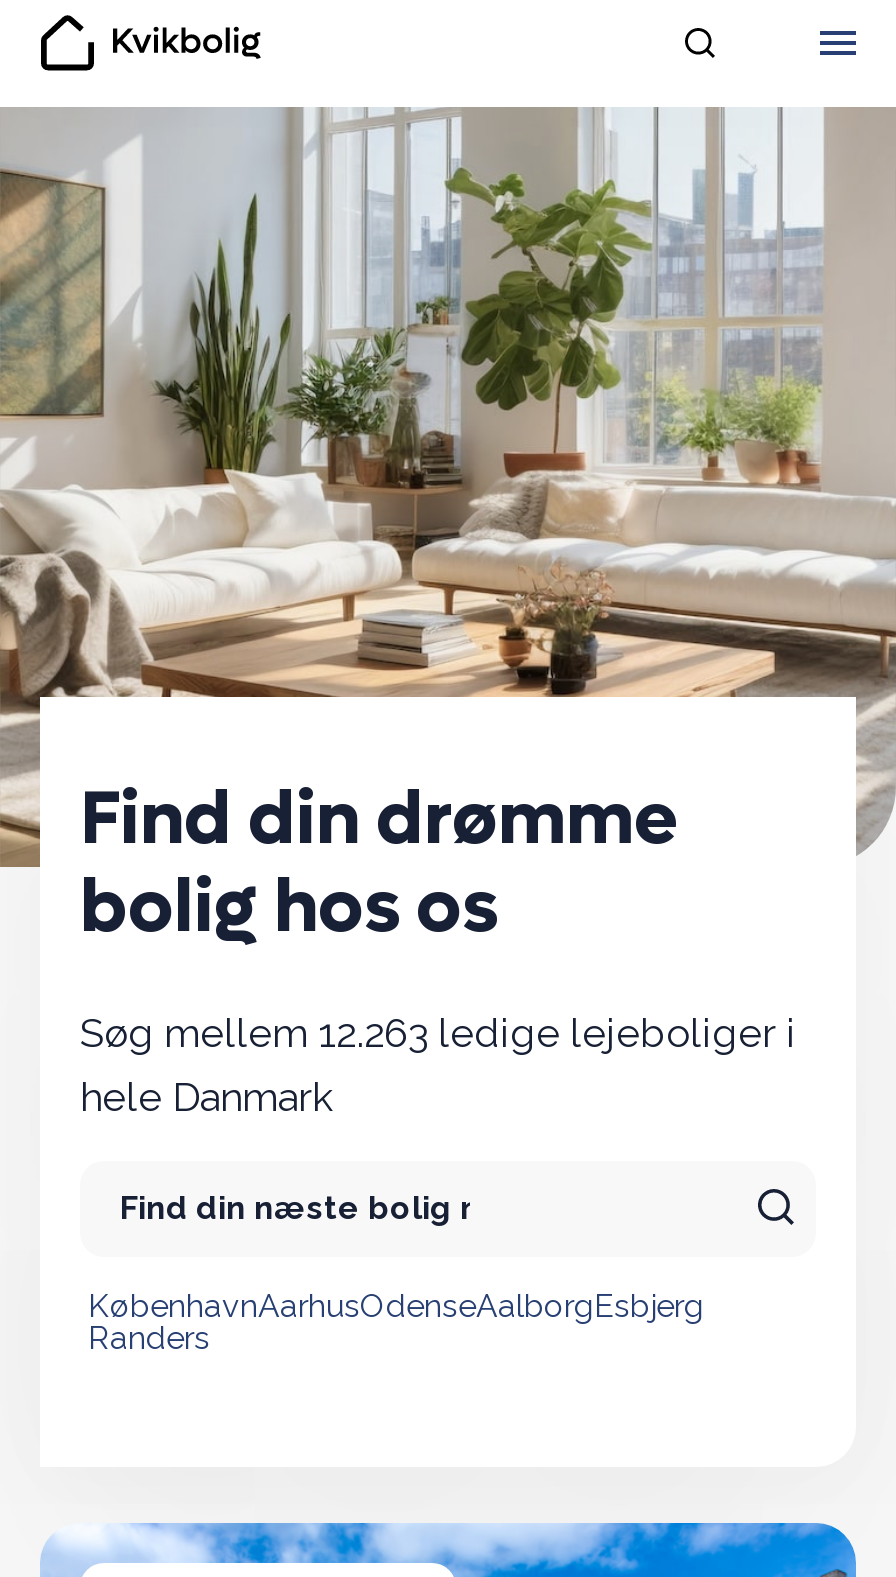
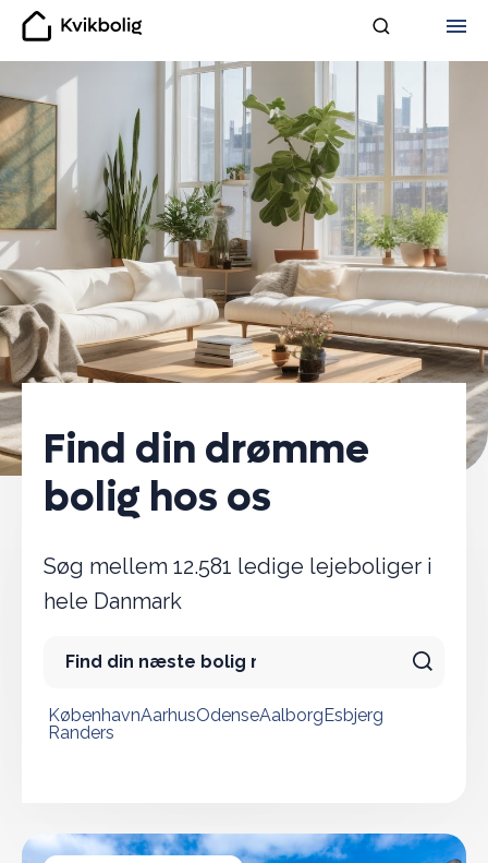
[80,1009,796,1057] Søg mellem 12.263 ledige lejeboliger i -> [44,553,432,579] Søg mellem 12.581 ledige lejeboliger i

